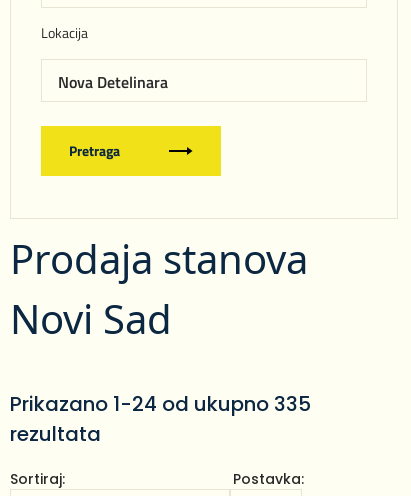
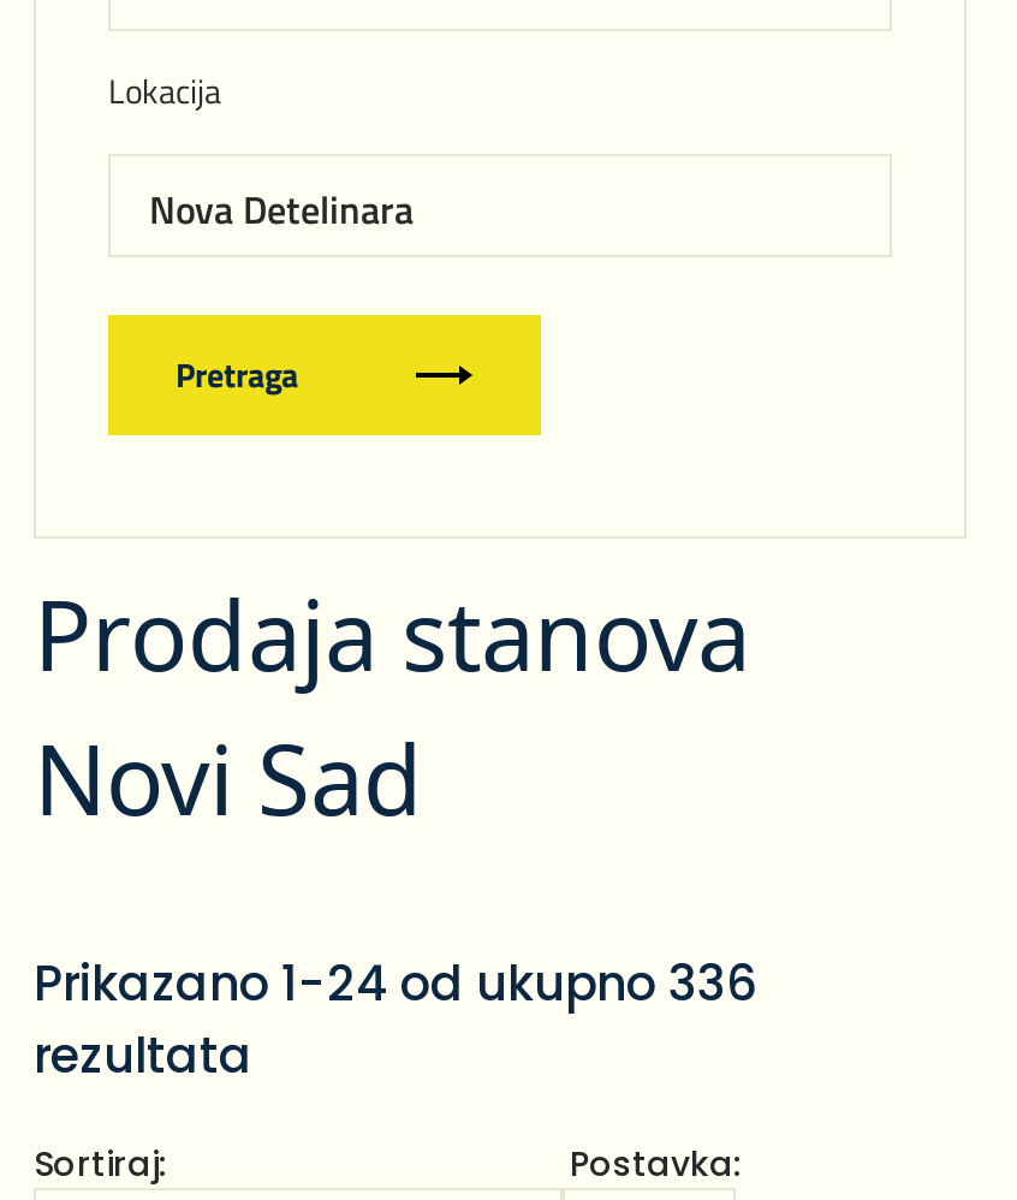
[10,390,311,418] Prikazano 1-24 od ukupno 335 -> [34,950,757,1017] Prikazano 1-24 od ukupno 336

